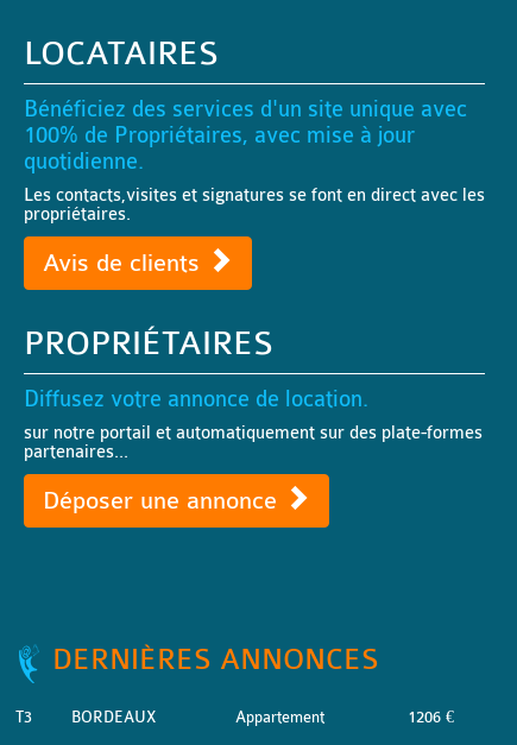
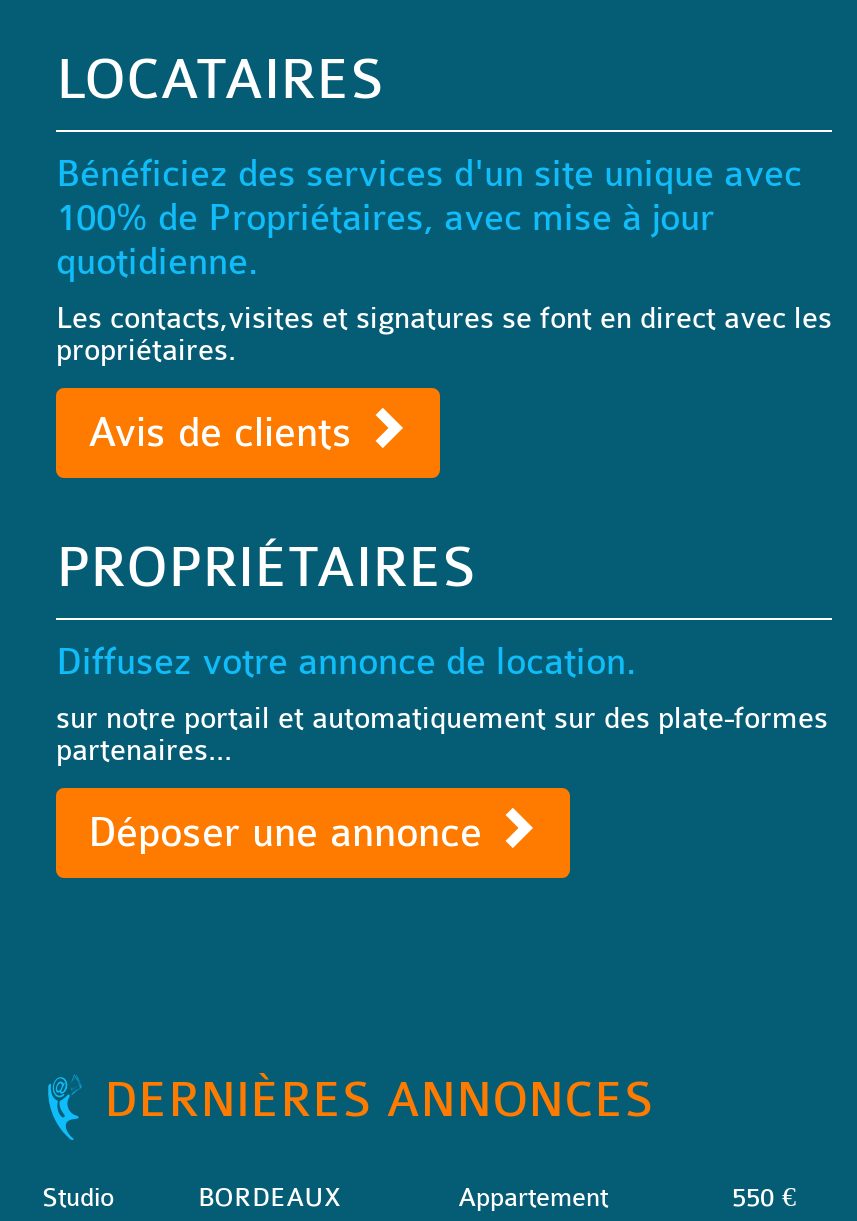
[15,708,32,726] T3 -> [42,1182,114,1212] Studio
[408,708,454,726] 1206 € -> [732,1182,796,1212] 550 €

